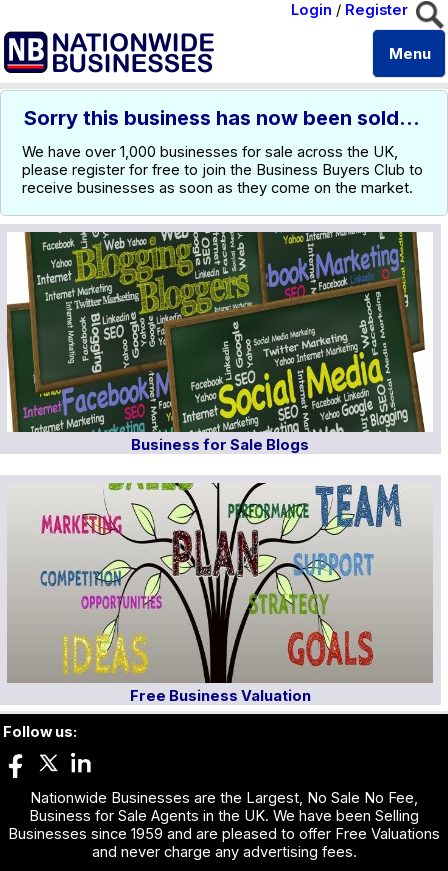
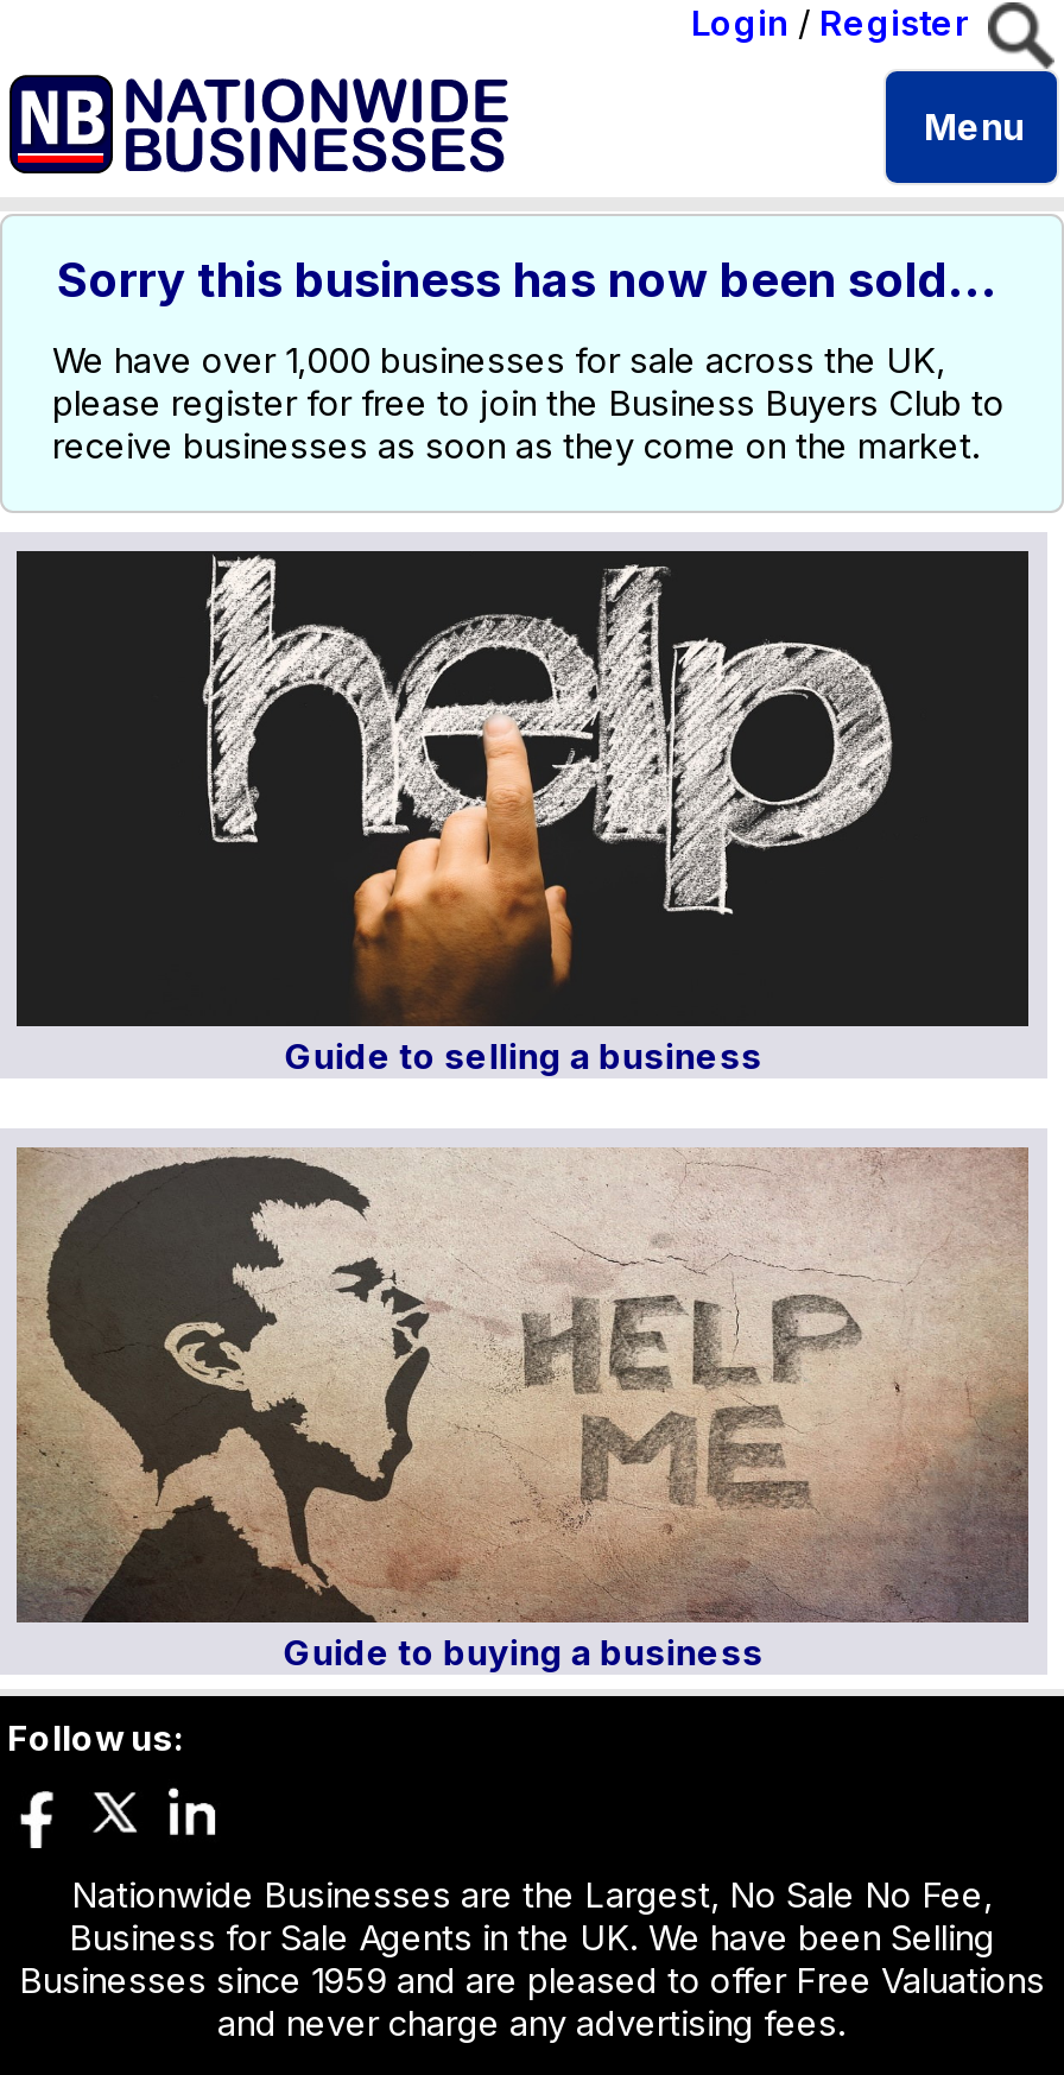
[6,231,433,454] [image] | Business for Sale Blogs -> [14,549,1031,1078] [image] | Guide to selling a business
[8,482,432,705] [image] | Free Business Valuation -> [17,1145,1031,1675] [image] | Guide to buying a business

